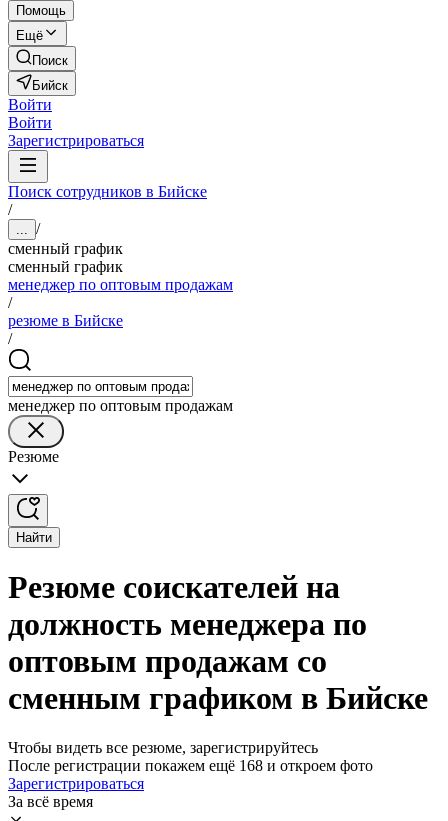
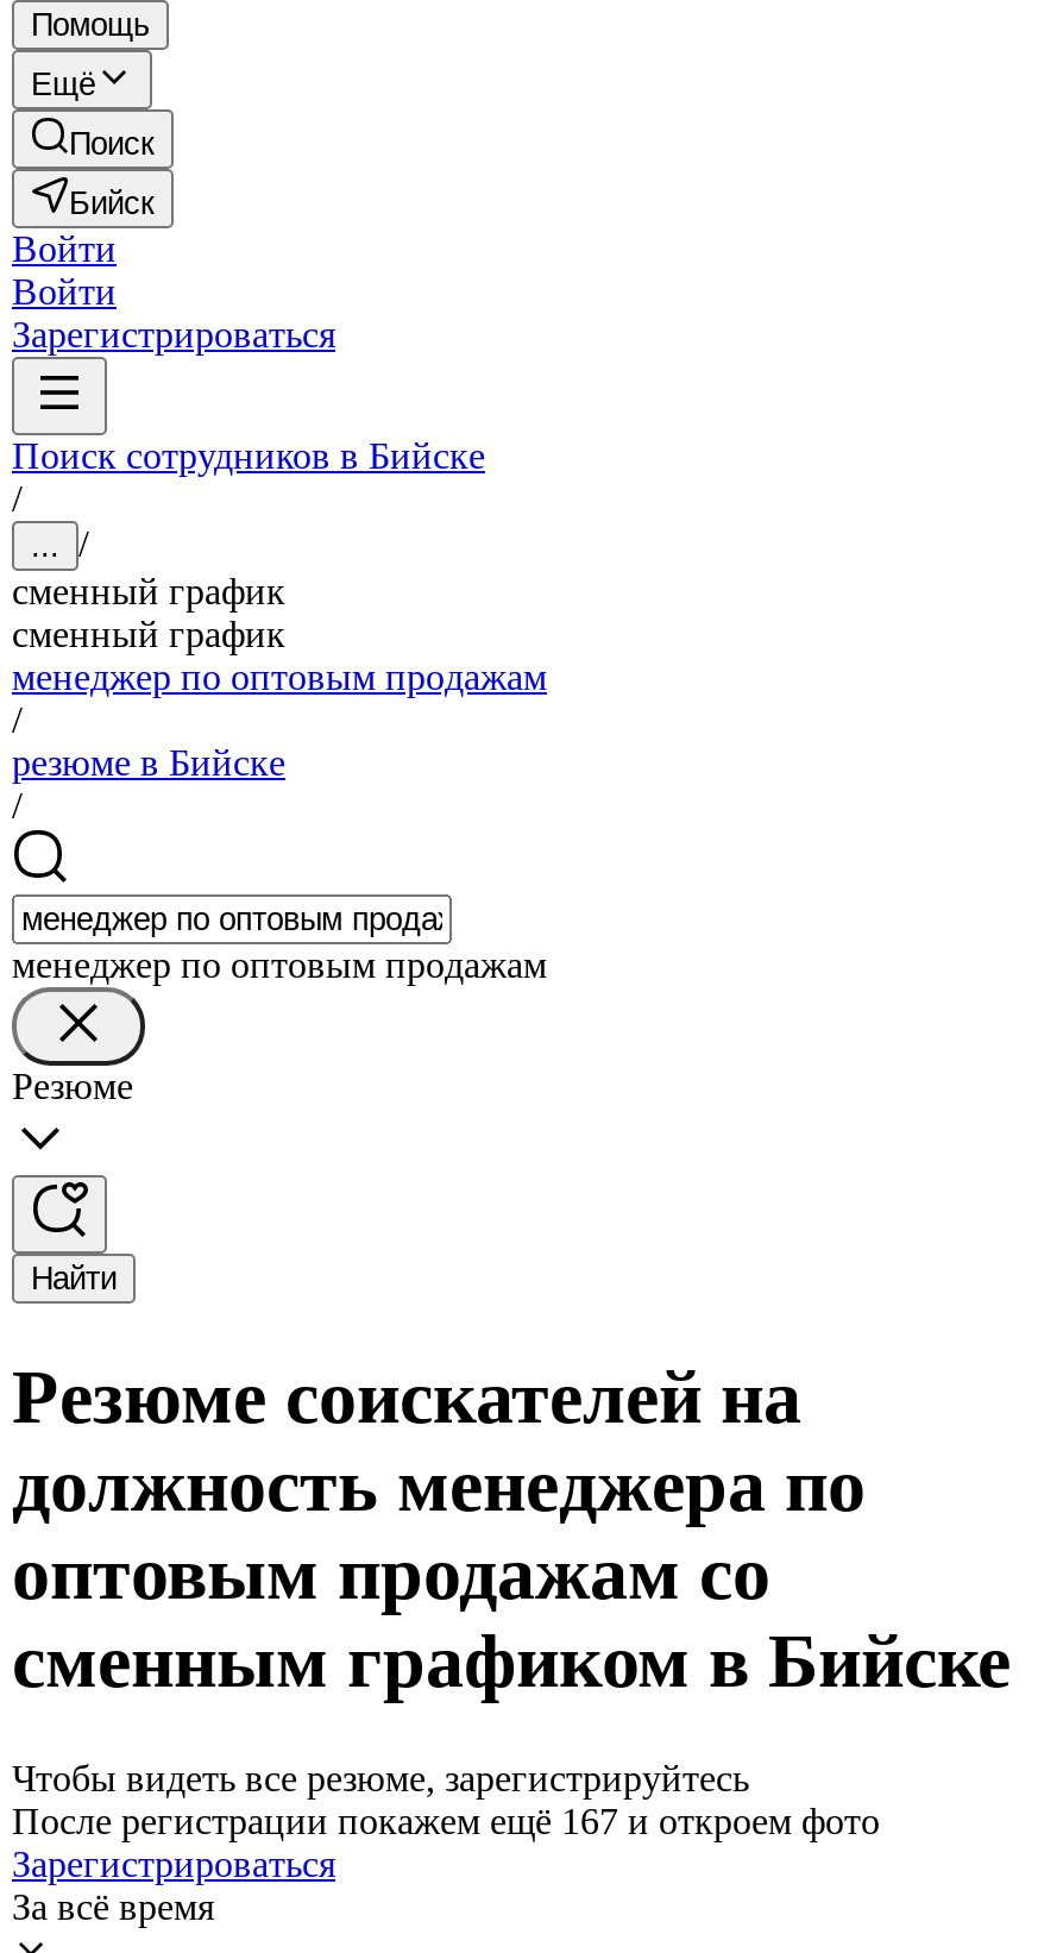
[8,757,373,774] После регистрации покажем ещё 168 и откроем фото -> [12,1801,880,1841] После регистрации покажем ещё 167 и откроем фото

